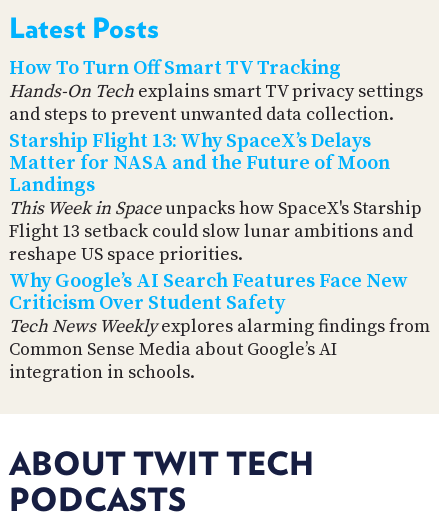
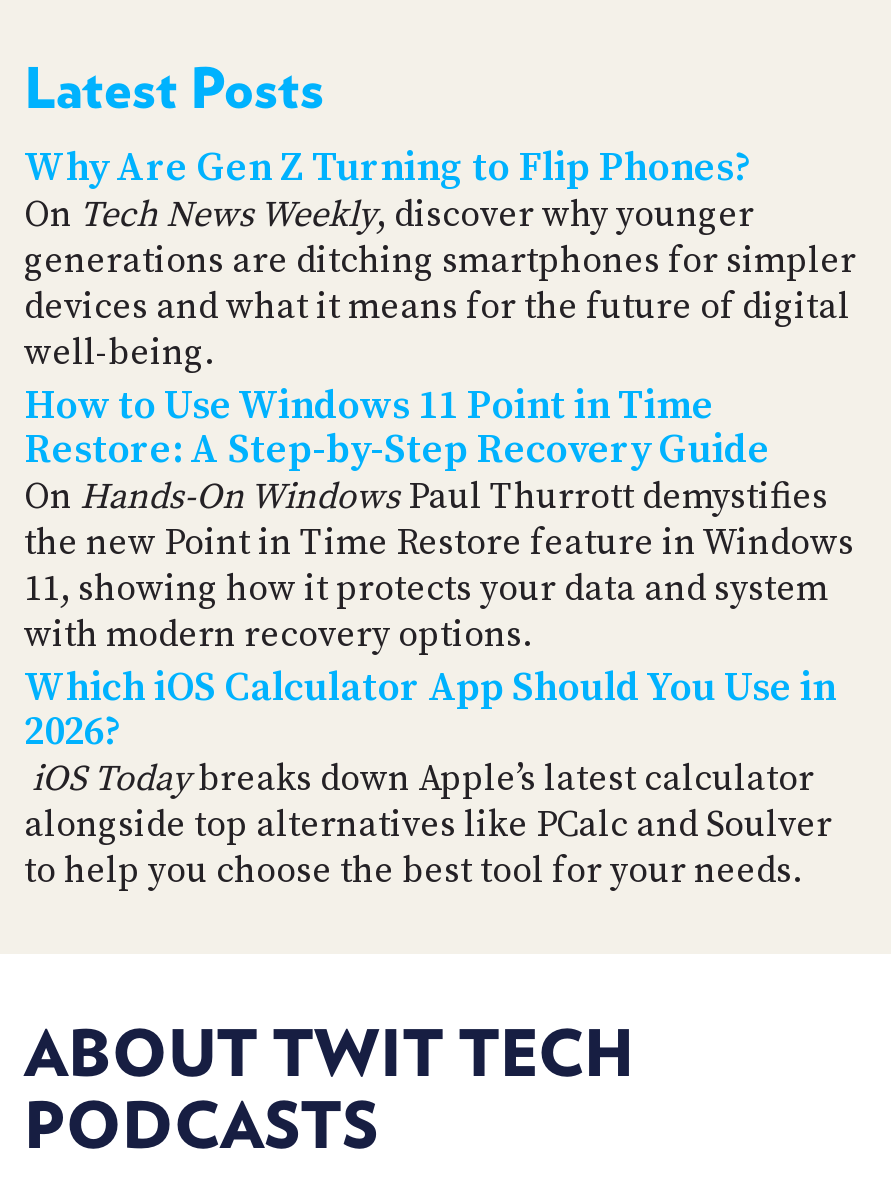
[8,56,429,384] How To Turn Off Smart TV Tracking | Hands-On Tech explains smart TV privacy settings | and steps to prevent unwanted data collection. | Starship Flight 13: Why SpaceX’s Delays | Matter for NASA and the Future of Moon | Landings | This Week in Space unpacks how SpaceX's Starship | Flight 13 setback could slow lunar ambitions and | reshape US space priorities. | Why Google’s AI Search Features Face New | Criticism Over Student Safety | Tech News Weeklyexplores alarming findings from | Common Sense Media about Google’s AI | integration in schools. -> [24,144,856,894] Why Are Gen Z Turning to Flip Phones? | On Tech News Weekly, discover why younger | generations are ditching smartphones for simpler | devices and what it means for the future of digital | well-being. | How to Use Windows 11 Point in Time | Restore: A Step-by-Step Recovery Guide | On Hands-On Windows Paul Thurrott demystifies | the new Point in Time Restore feature in Windows | 11, showing how it protects your data and system | with modern recovery options. | Which iOS Calculator App Should You Use in | 2026? | iOS Todaybreaks down Apple’s latest calculator | alongside top alternatives like PCalc and Soulver | to help you choose the best tool for your needs.

